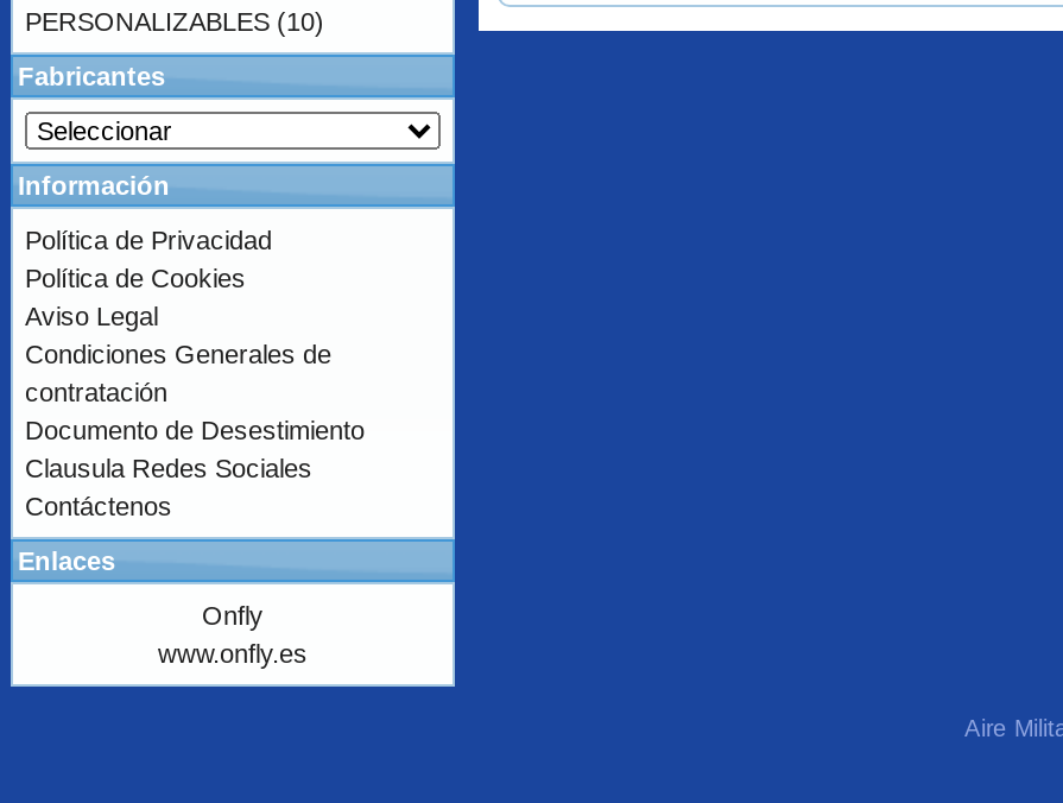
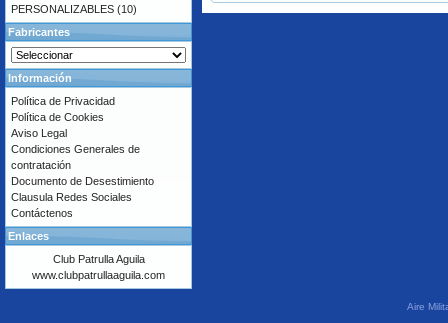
[158,601,308,668] Onfly | www.onfly.es -> [32,253,165,281] Club Patrulla Aguila | www.clubpatrullaaguila.com

